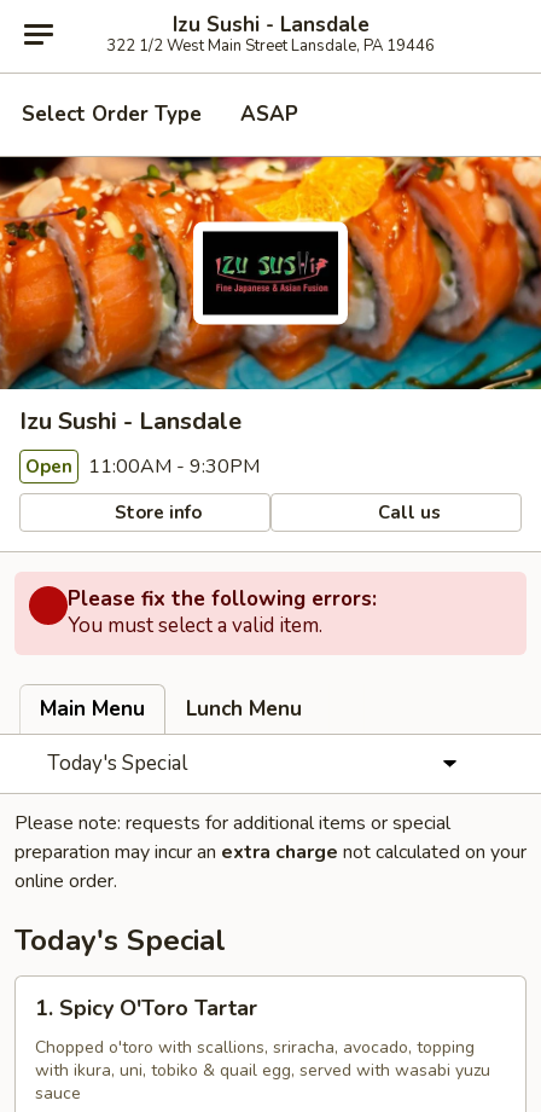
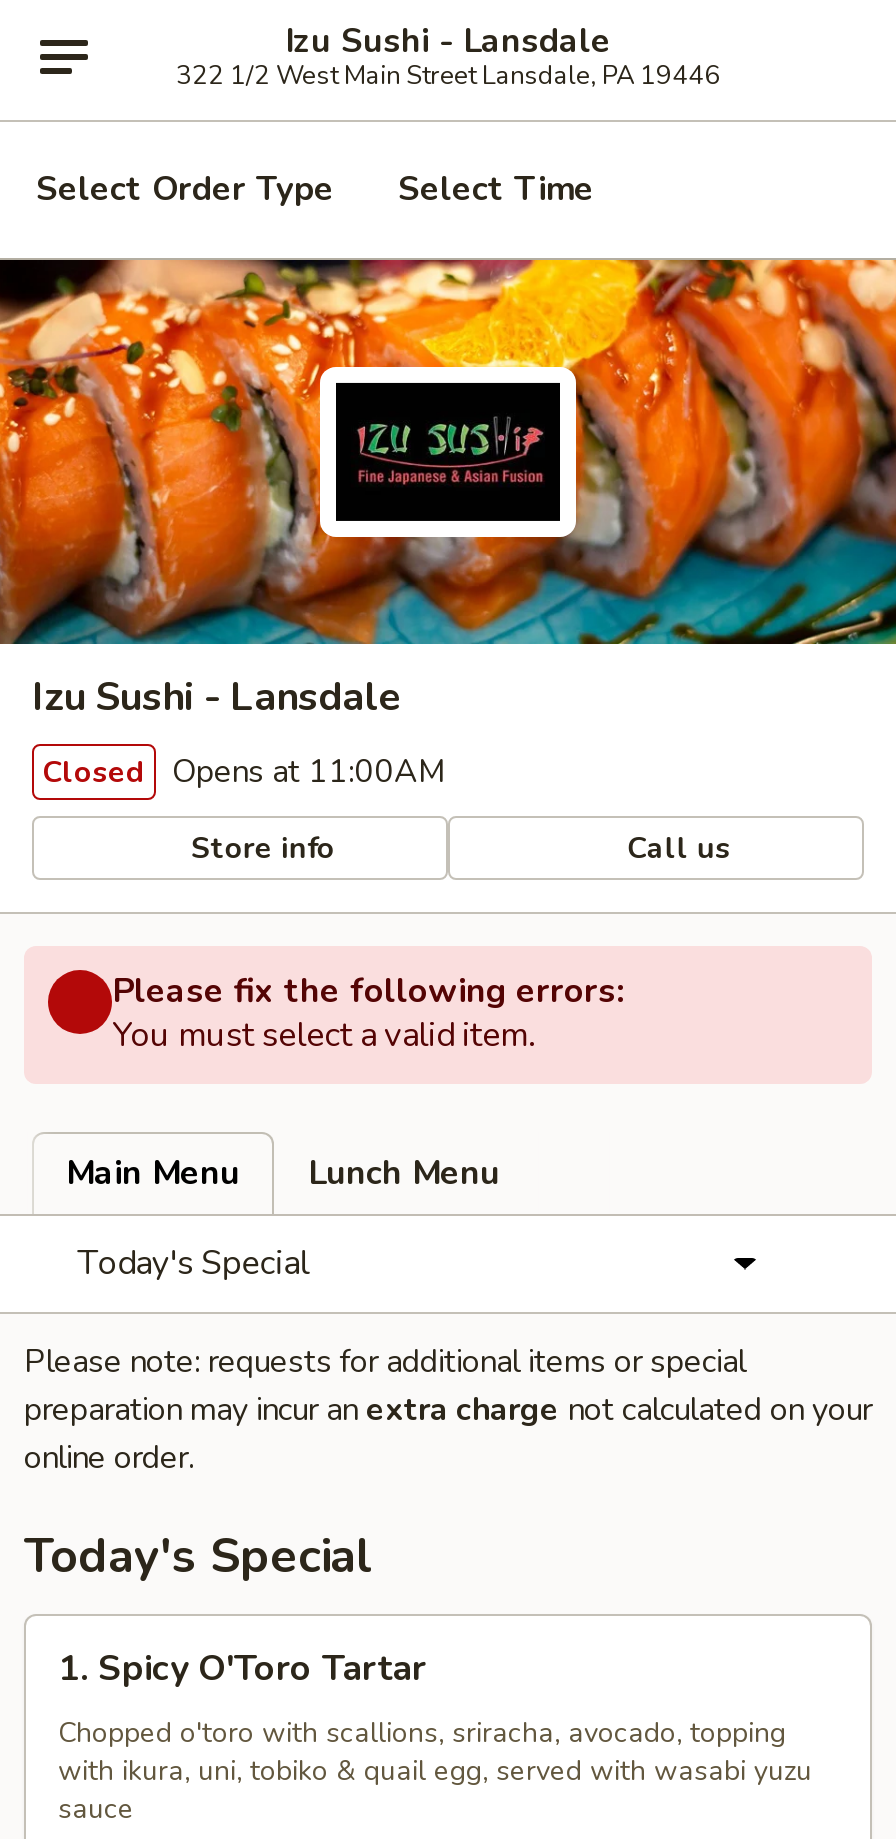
[240,100,298,128] ASAP -> [398,166,594,212] Select Time
[25,453,260,480] Open 11:00AM - 9:30PM -> [42,750,446,794] Closed Opens at 11:00AM

